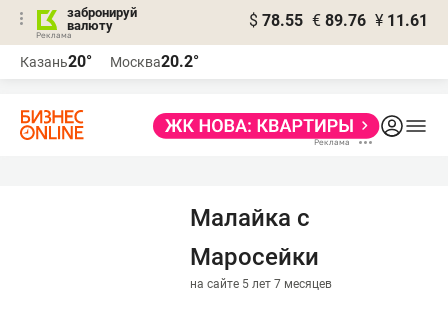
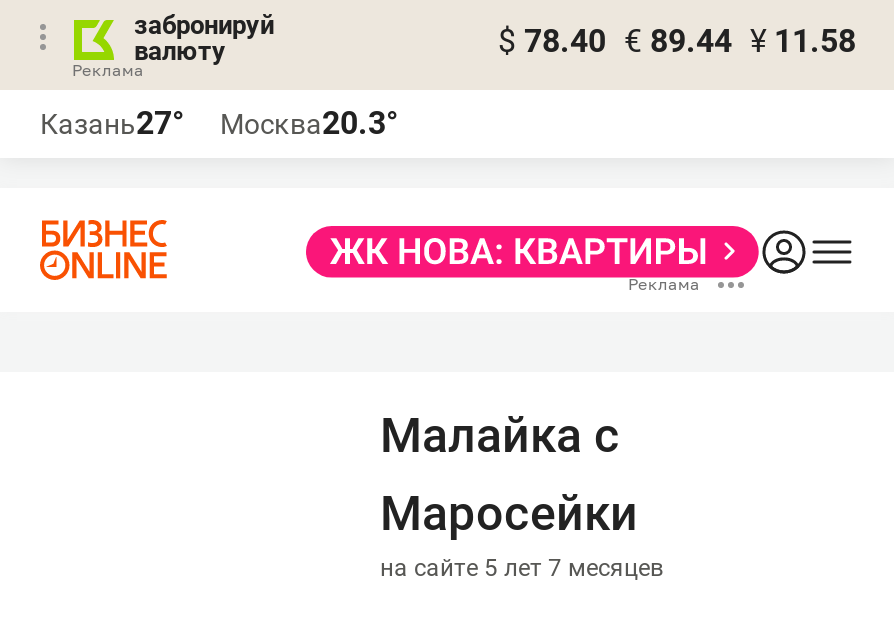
[249,11,428,30] $ 78.55 € 89.76 ¥ 11.61 -> [498,22,856,60] $ 78.40 € 89.44 ¥ 11.58
[20,52,92,71] Казань20° -> [40,104,184,142] Казань27°
[110,52,199,71] Москва20.2° -> [220,104,398,142] Москва20.3°

